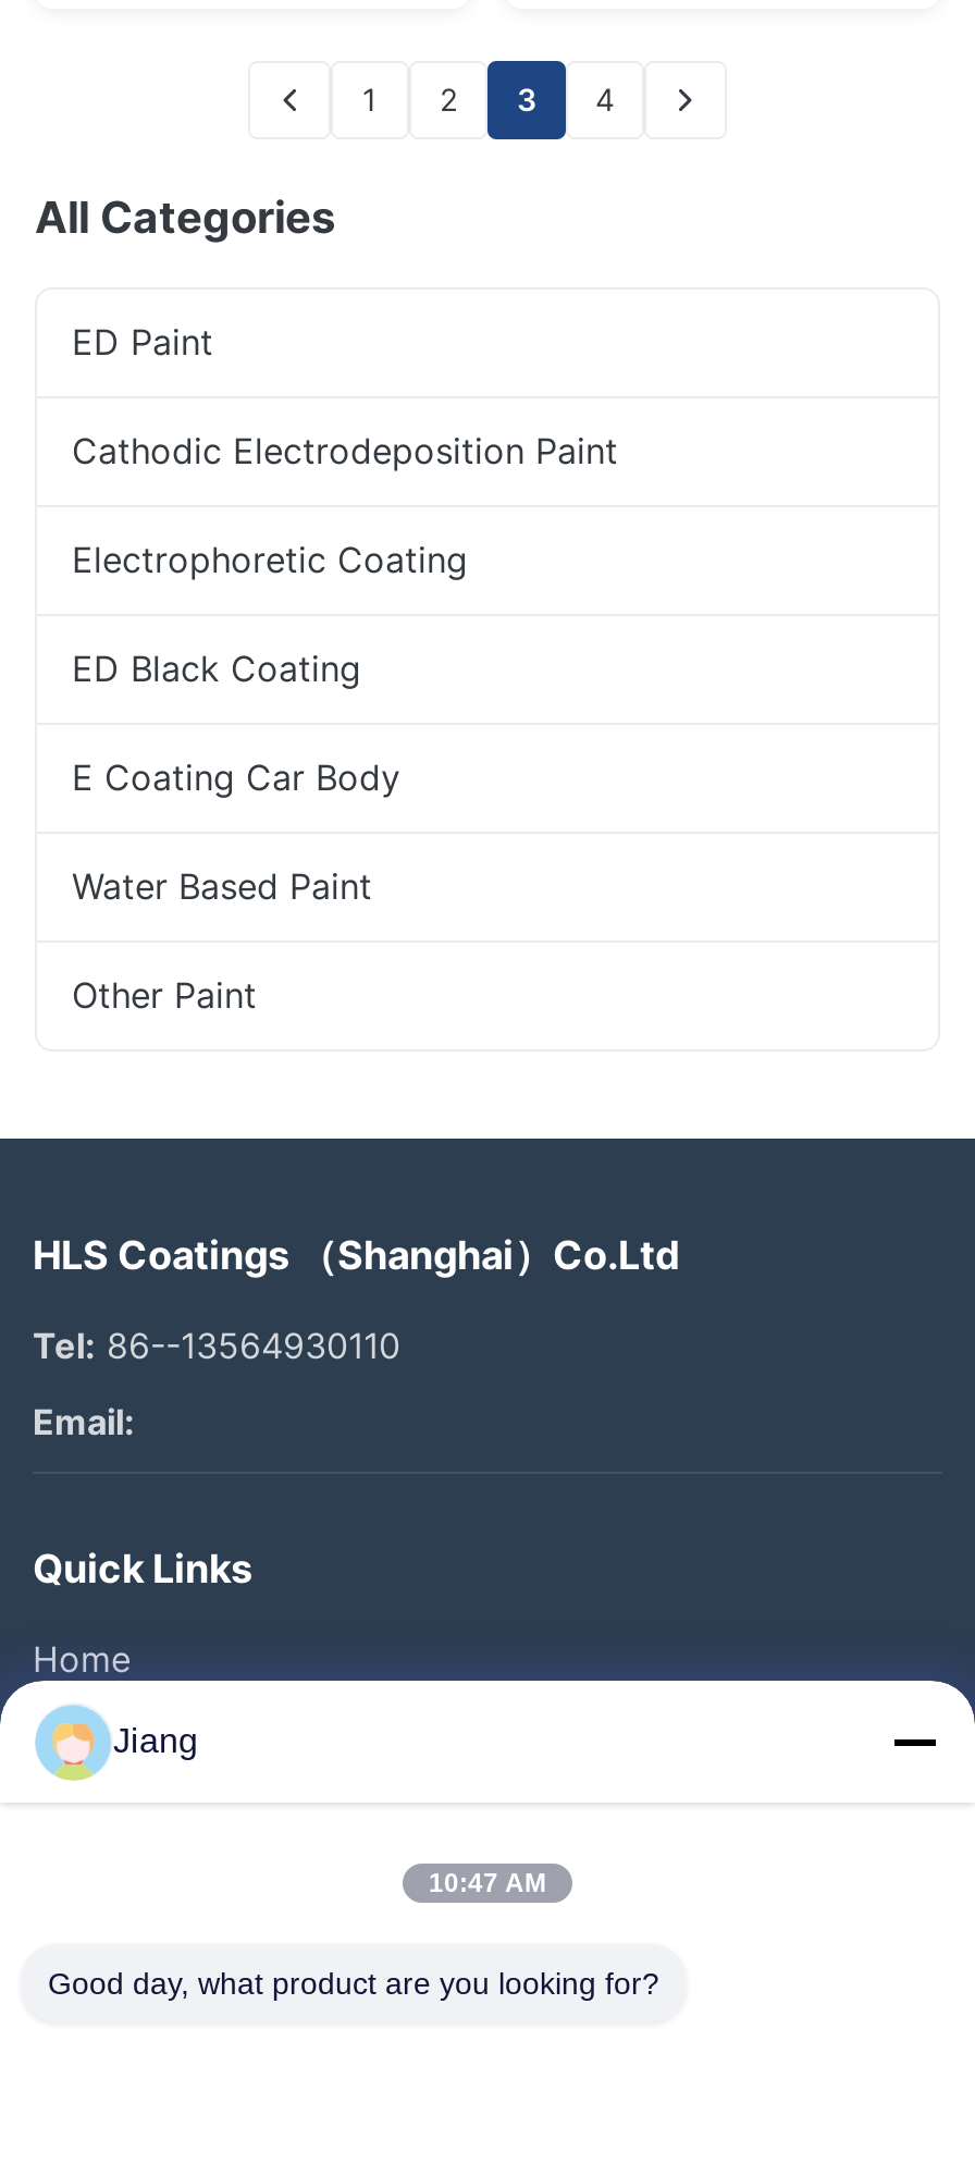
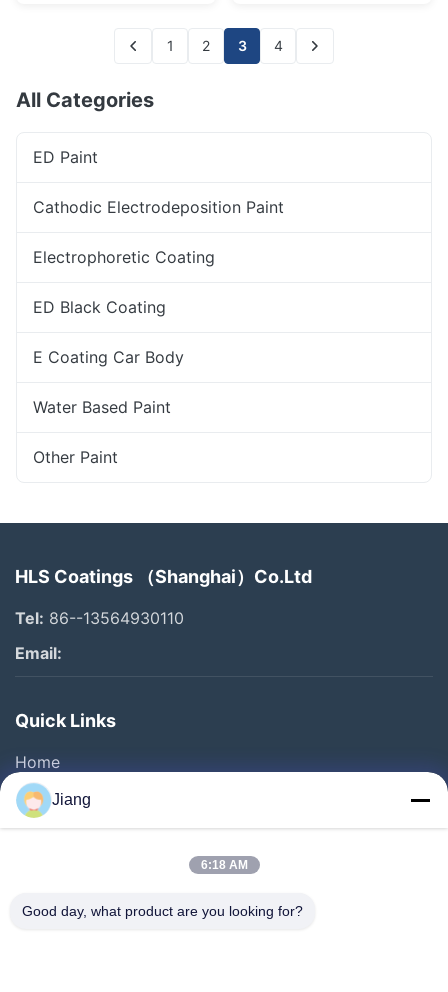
[429,1868,546,1898] 10:47 AM -> [200,858,247,872] 6:18 AM

